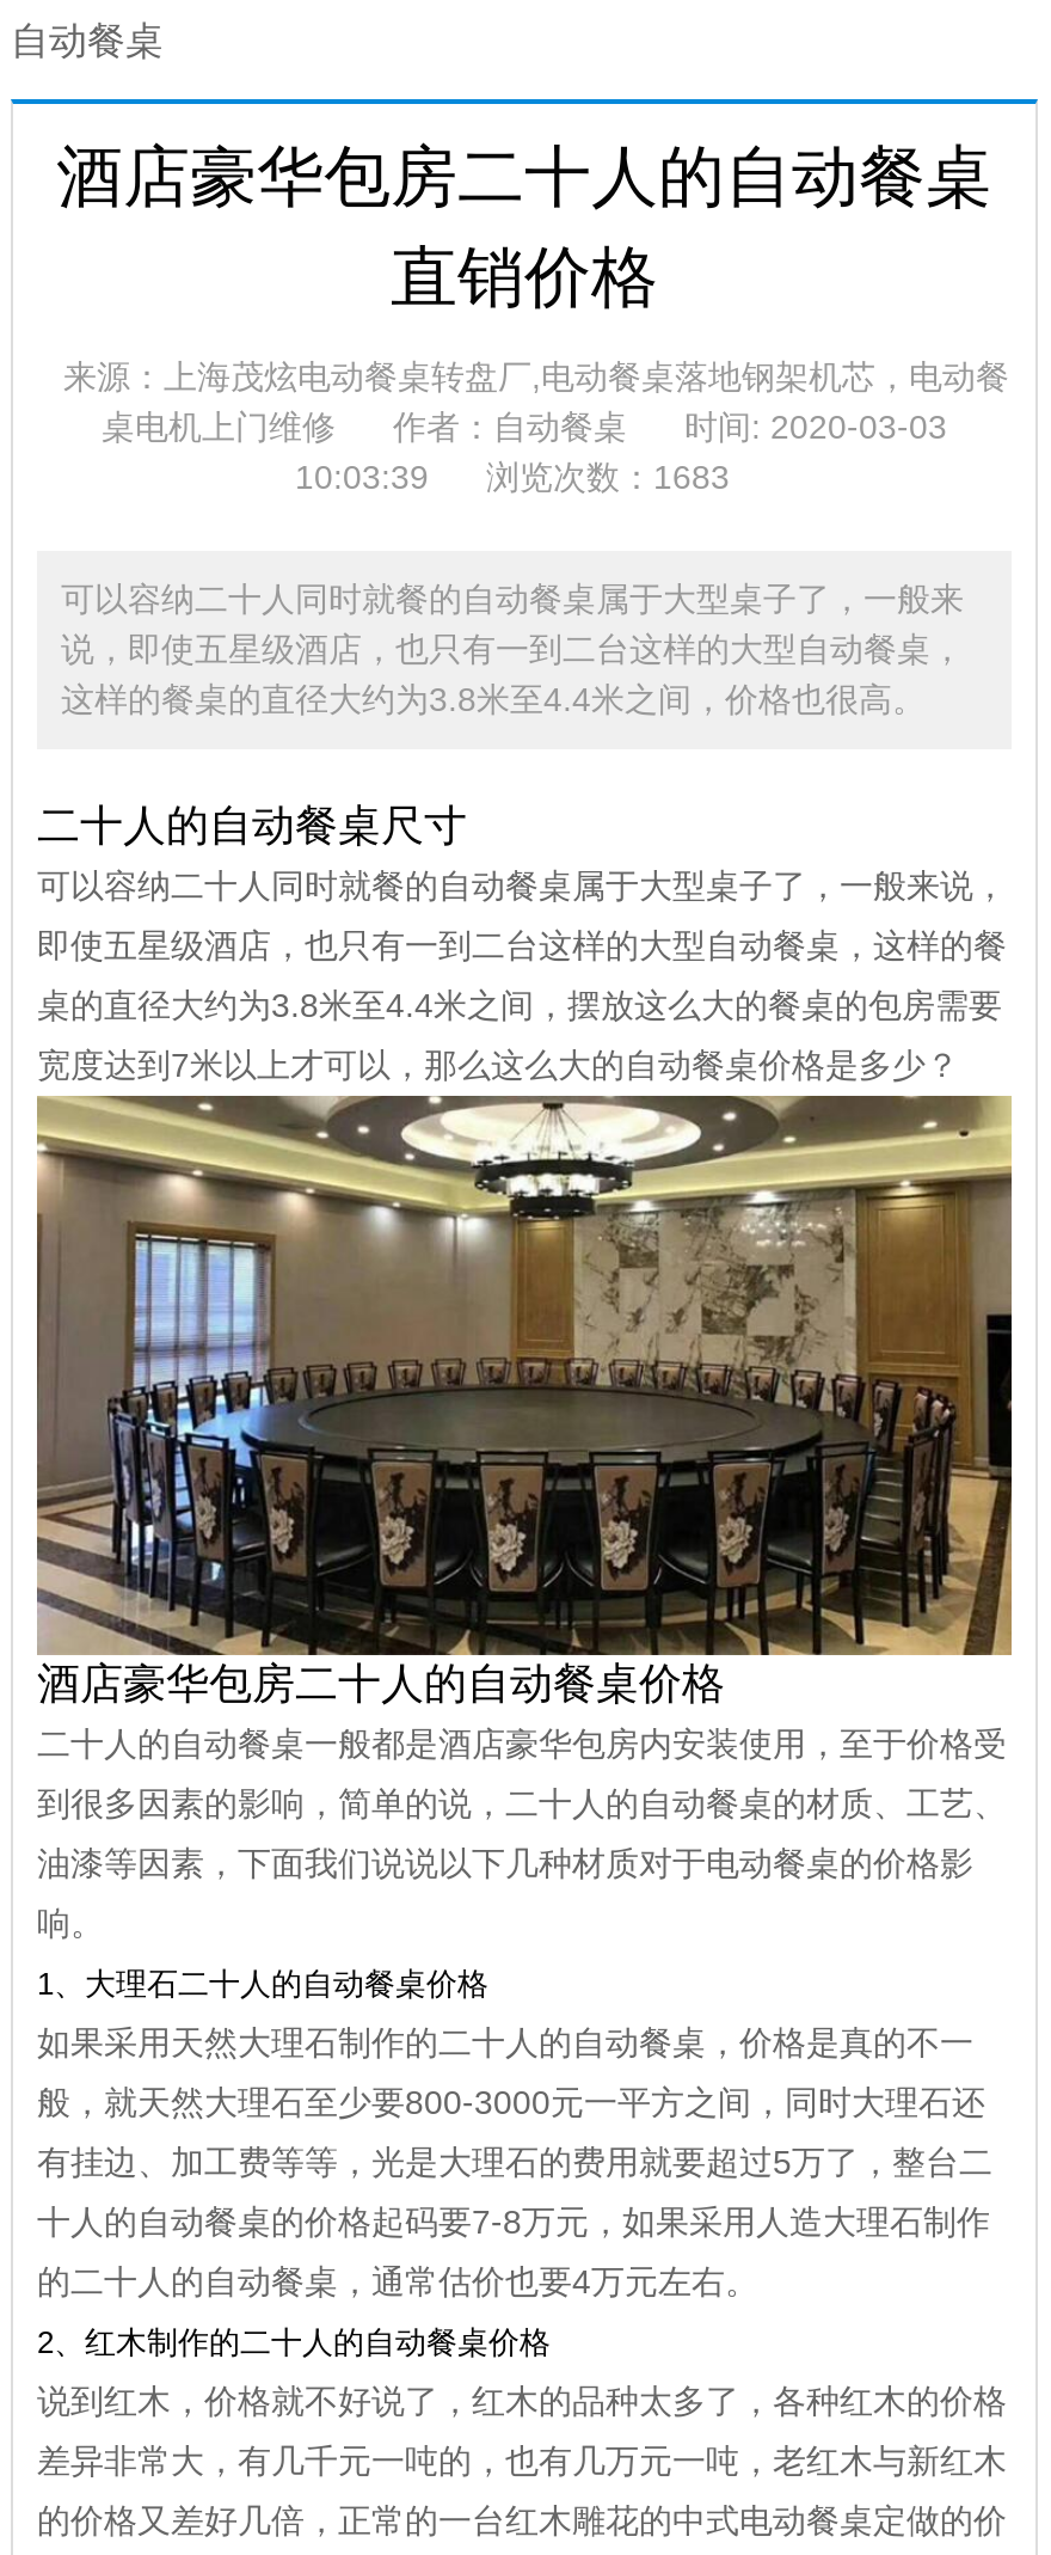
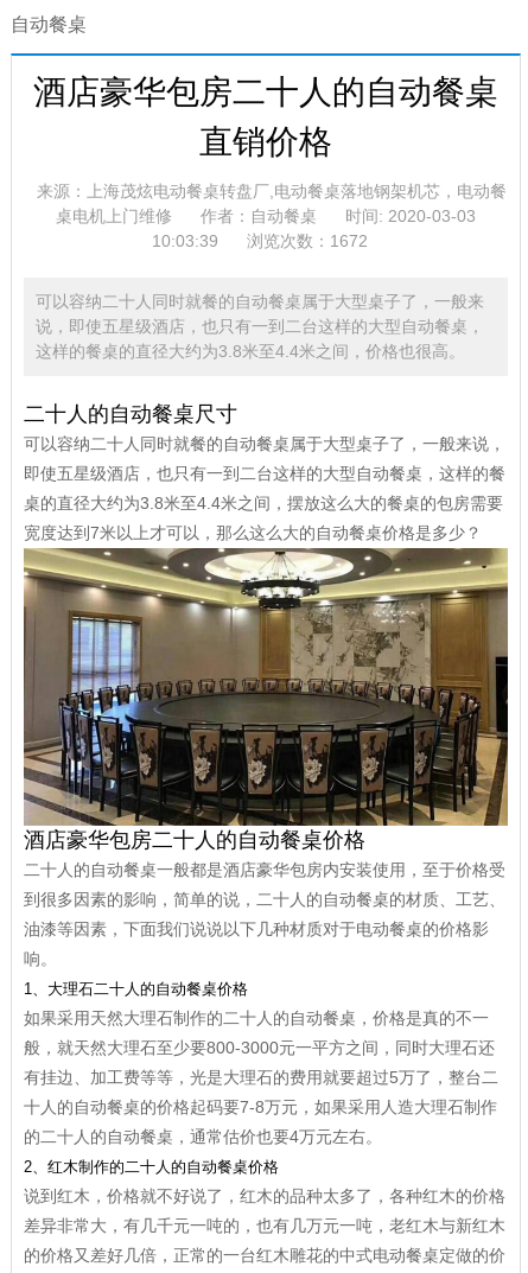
[295,458,730,496] 10:03:39 浏览次数：1683 -> [152,231,368,250] 10:03:39 浏览次数：1672

